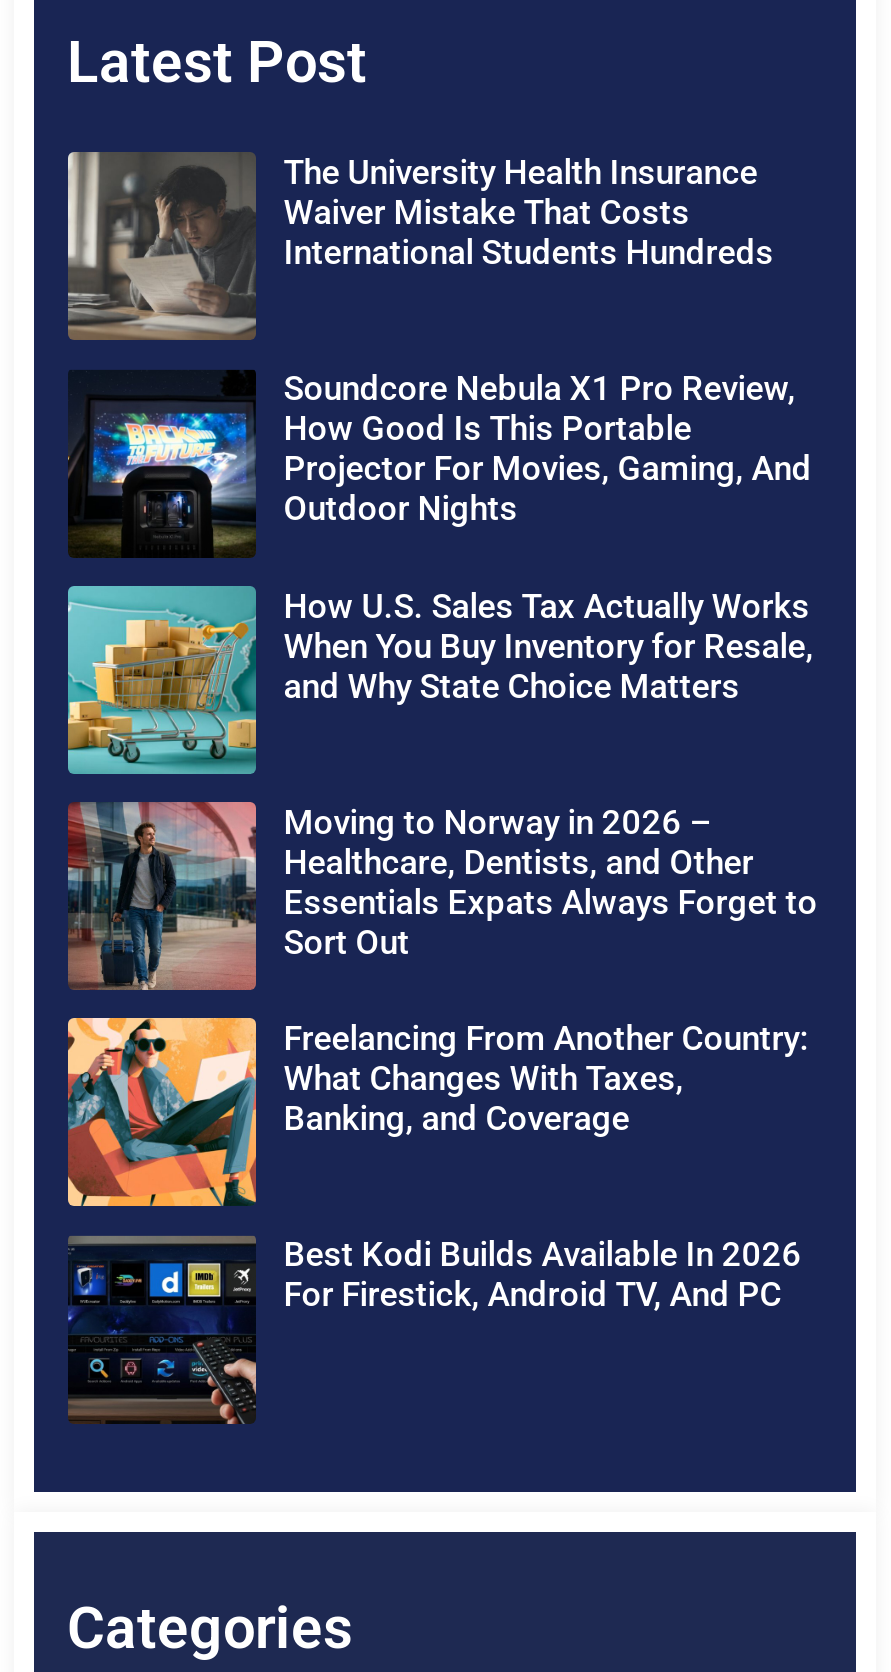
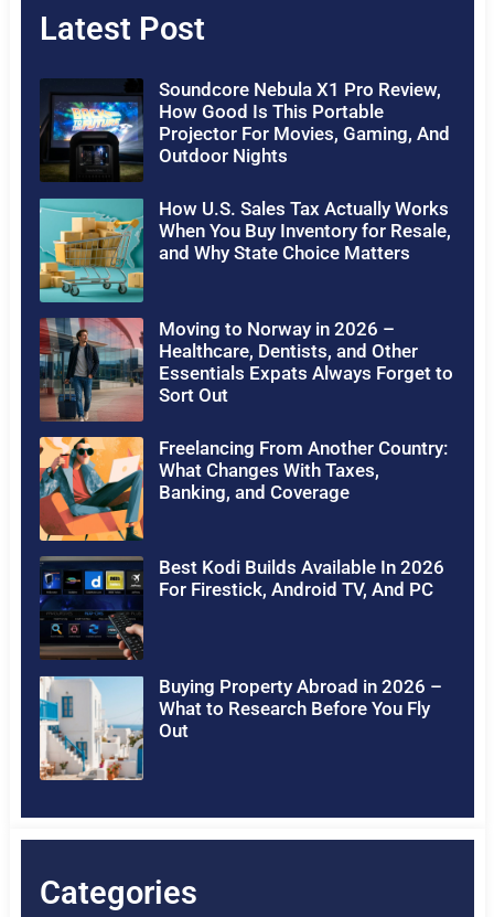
[66,150,774,342] [image] | The University Health Insurance | Waiver Mistake That Costs | International Students Hundreds -> none
moved [66,369,818,1315] -> [39,79,453,601]: [image] | Soundcore Nebula X1 Pro Review, | How Good Is This Portable | ... | Best Kodi Builds Available In 2026 | For Firestick, Android TV, And PC
moved [64,1244,260,1424] -> [37,562,146,661]: [image]
none -> [39,675,442,781] [image] | Buying Property Abroad in 2026 – | What to Research Before You Fly | Out

